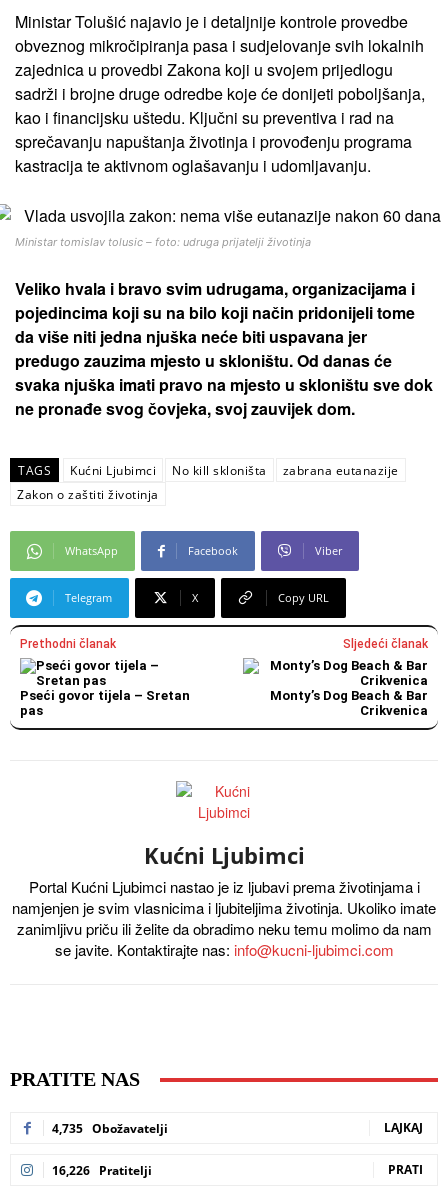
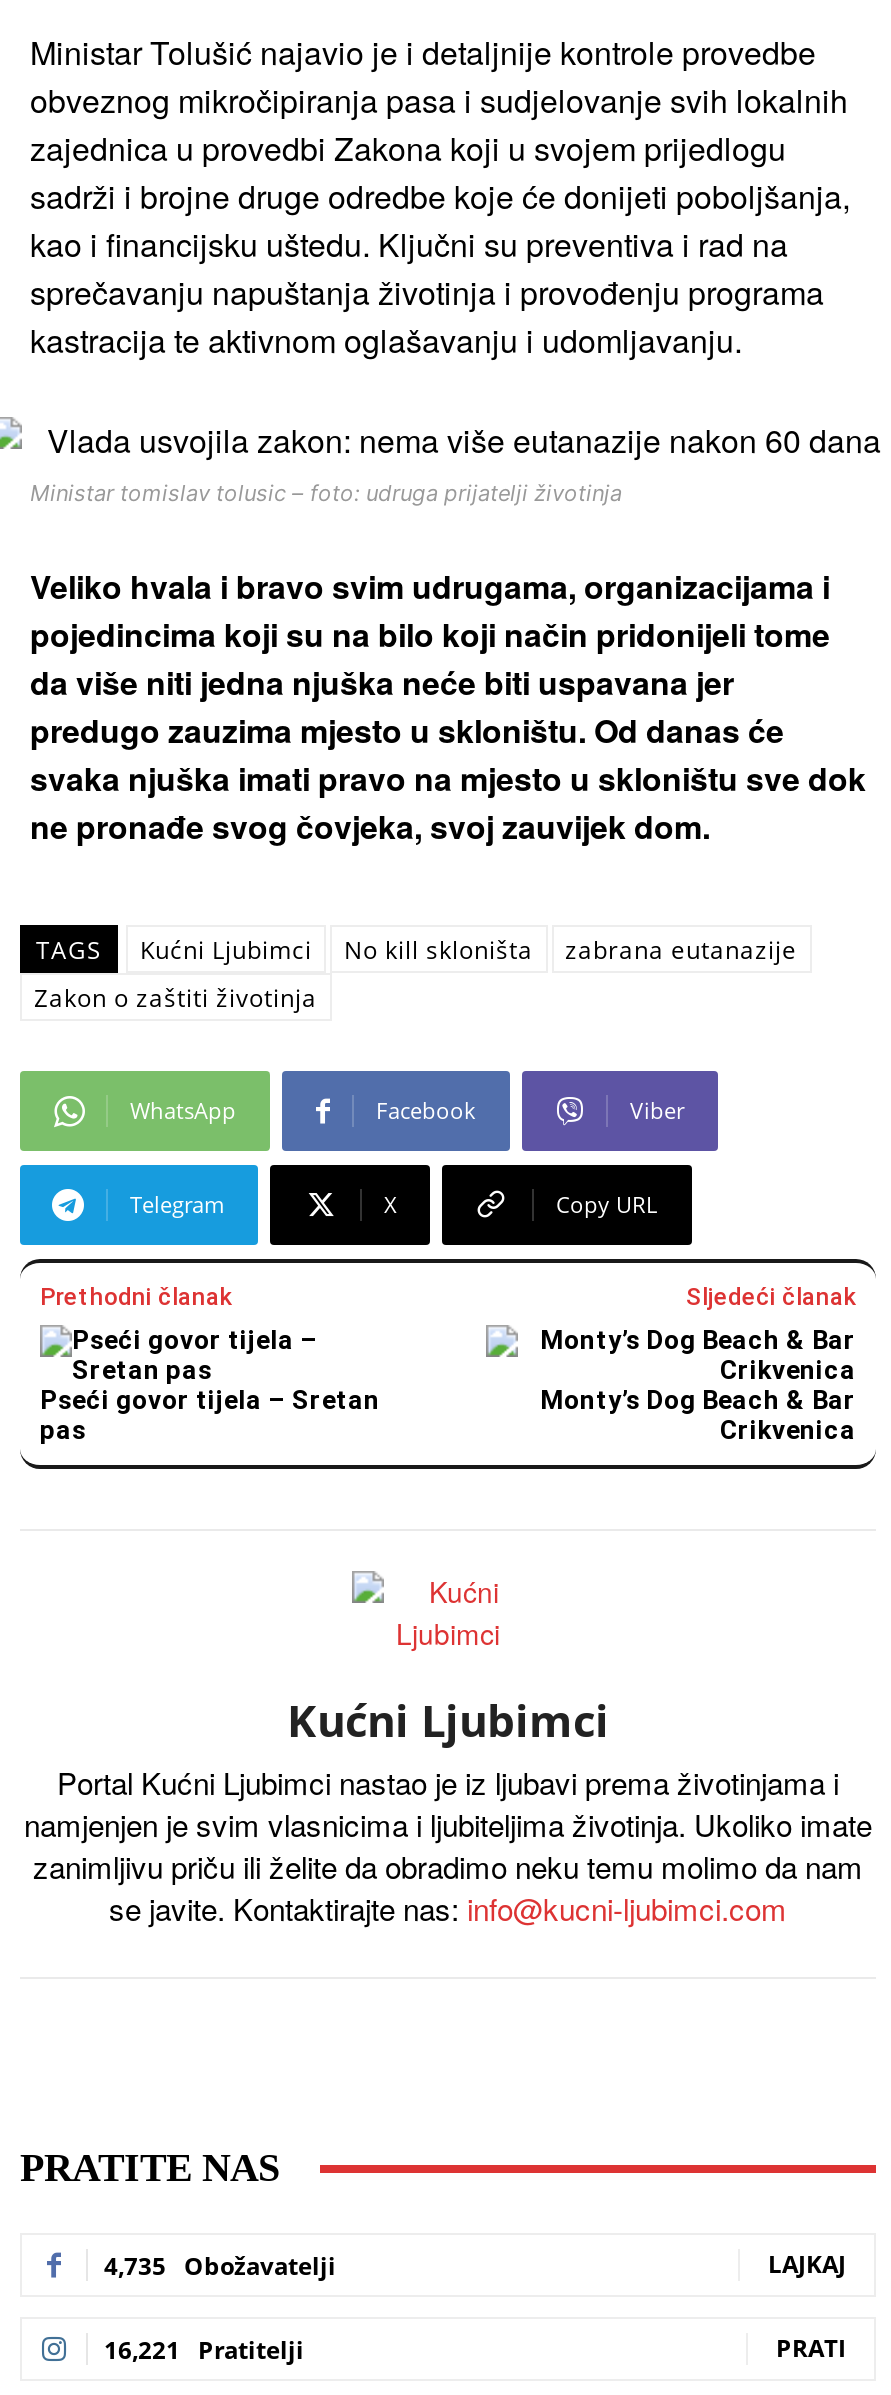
[52,1162,152,1179] 16,226 Pratitelji -> [104,2334,304,2368] 16,221 Pratitelji

